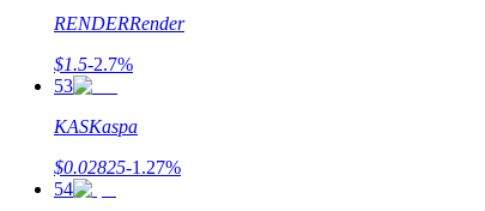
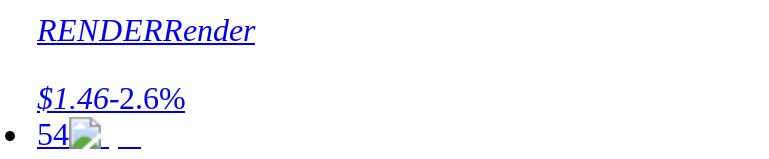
[54,53,181,177] $1.5-2.7% | 53 | KASKaspa | $0.02825-1.27% -> [37,80,185,114] $1.46-2.6%

